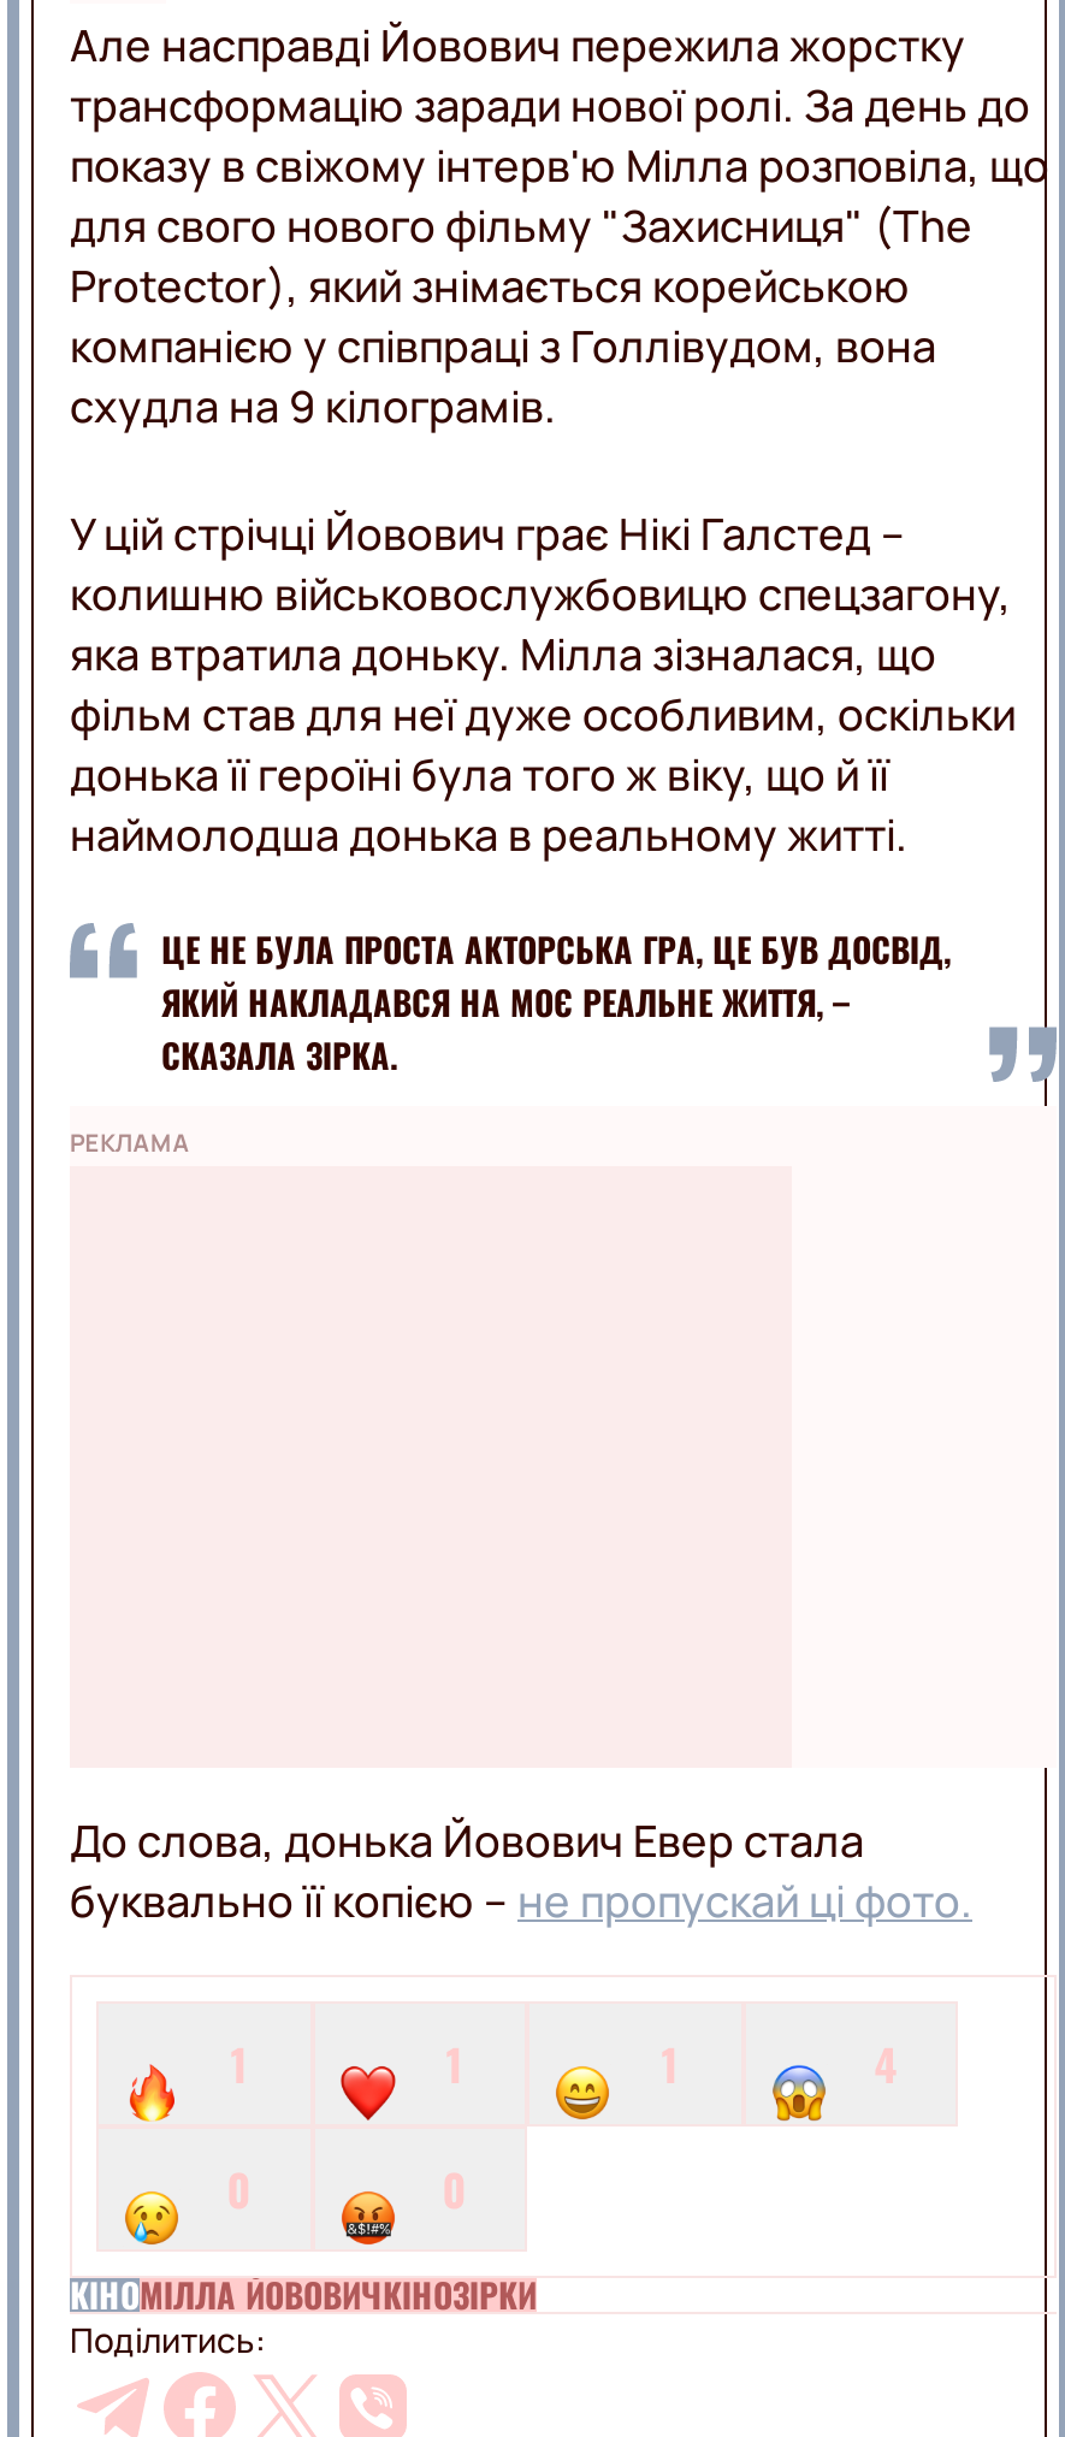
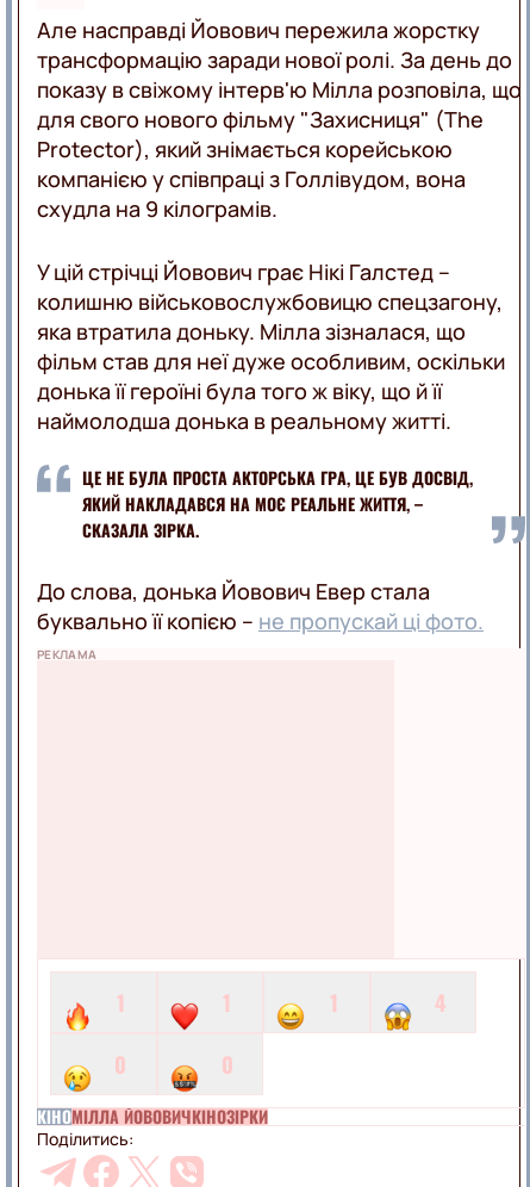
moved [70,1126,190,1160] -> [37,647,97,663]: РЕКЛАМА
moved [70,1812,972,1930] -> [37,577,484,636]: До слова, донька Йовович Евер стала | буквально її копією – не пропускай ці фото.

